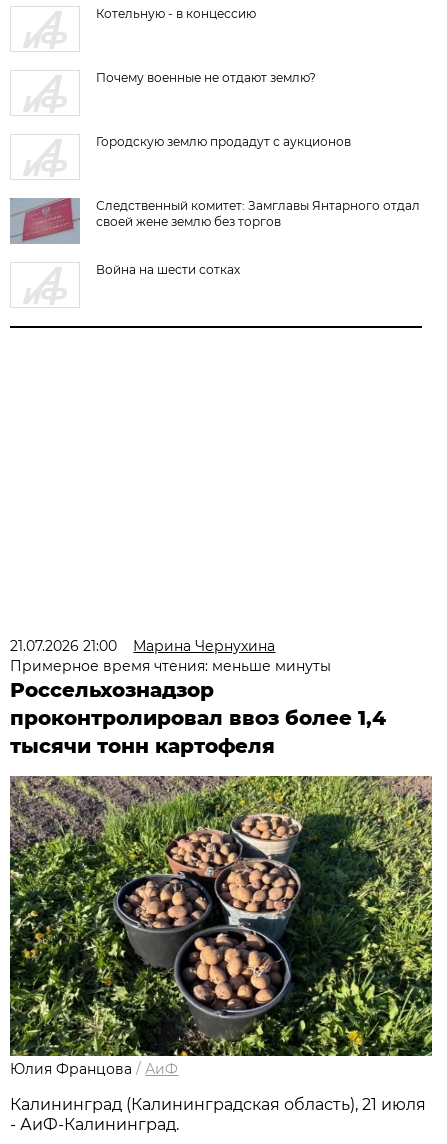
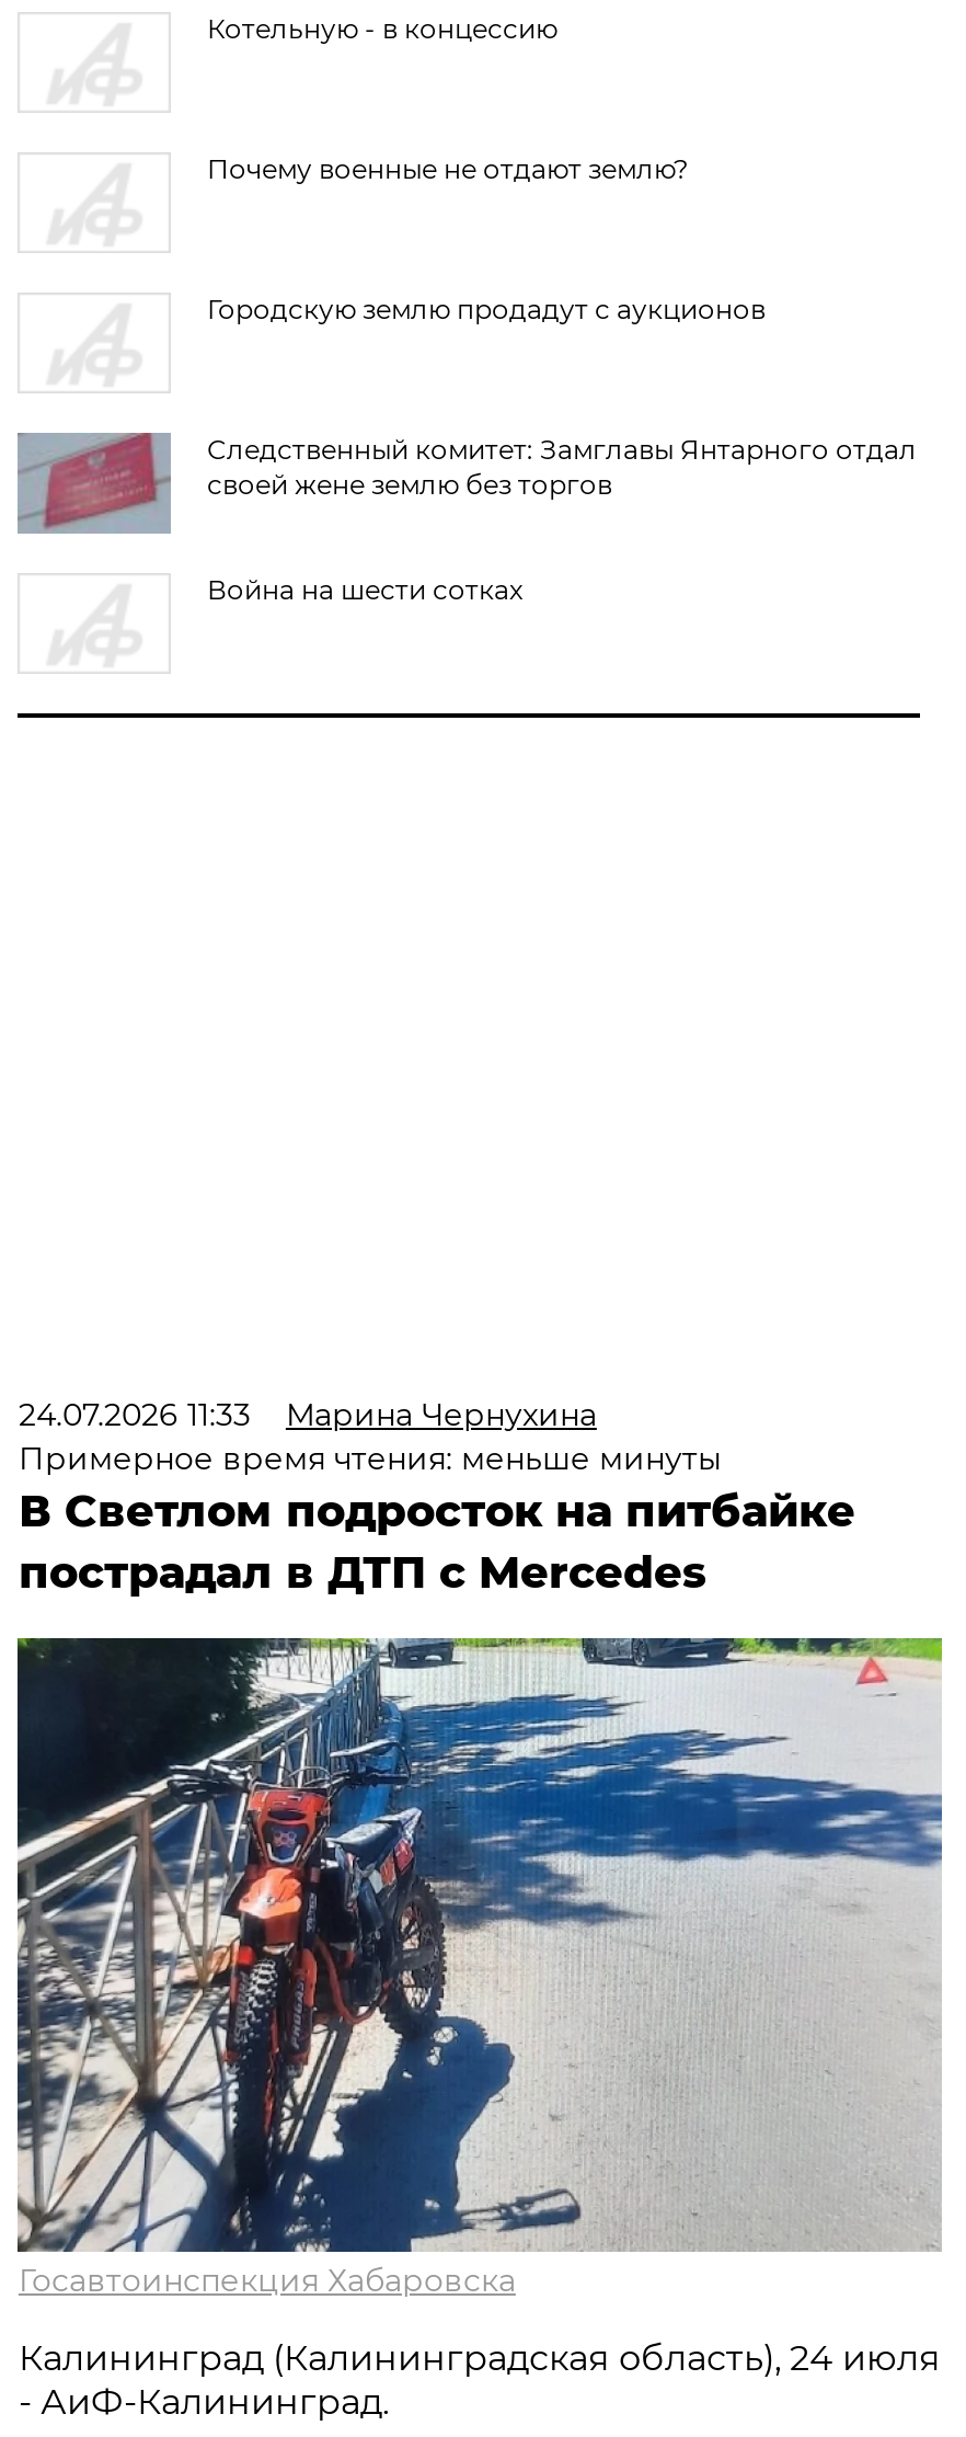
[10,637,275,655] 21.07.2026 21:00 Марина Чернухина -> [18,1395,597,1434] 24.07.2026 11:33 Марина Чернухина
[10,678,386,758] Россельхознадзор | проконтролировал ввоз более 1,4 | тысячи тонн картофеля -> [18,1485,855,1599] В Светлом подросток на питбайке | пострадал в ДТП с Mercedes
[9,775,433,1078] [image] | Юлия Францова / АиФ -> [15,1636,944,2300] [image] | Госавтоинспекция Хабаровска
[10,1095,426,1114] Калининград (Калининградская область), 21 июля -> [18,2337,941,2379] Калининград (Калининградская область), 24 июля

